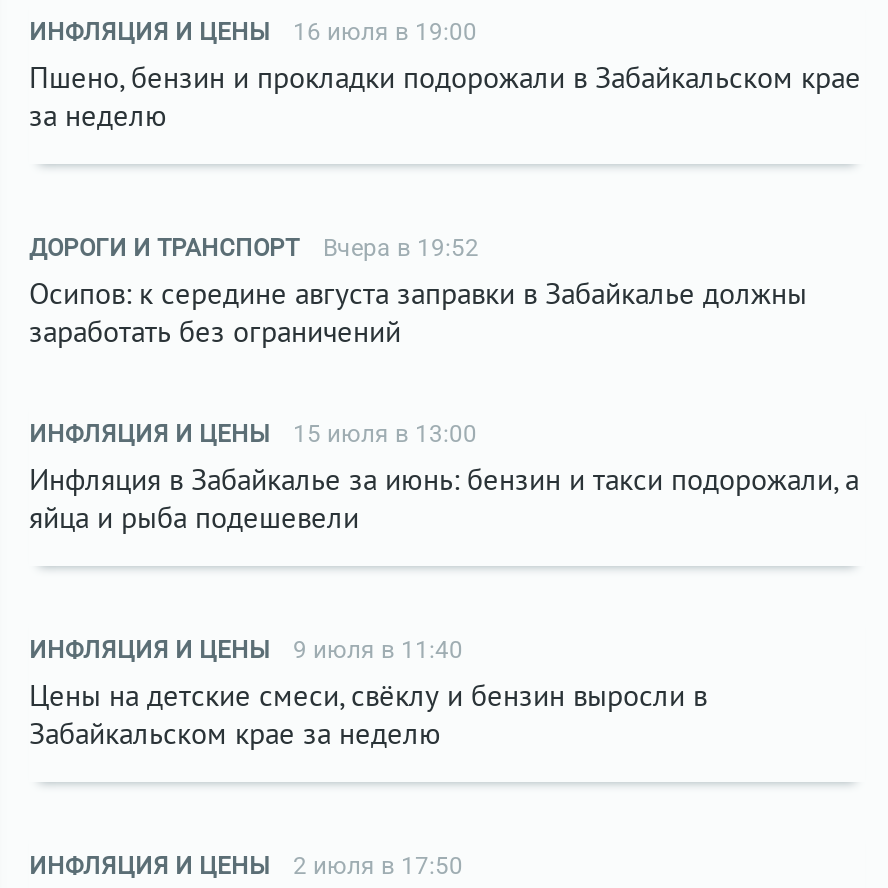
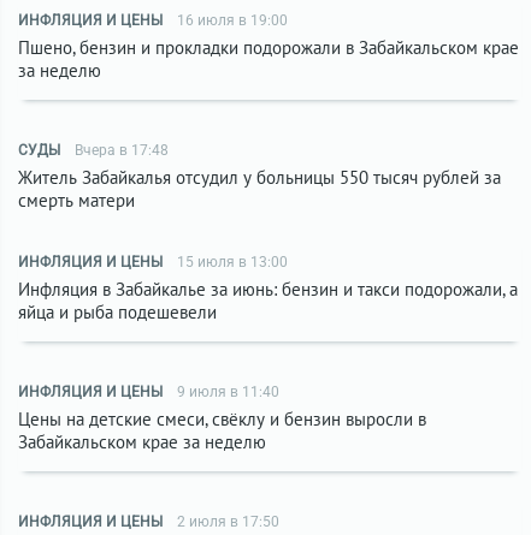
[29,234,807,350] ДОРОГИ И ТРАНСПОРТ | Вчера в 19:52 | Осипов: к середине августа заправки в Забайкалье должны | заработать без ограничений -> [18,142,501,212] СУДЫ | Вчера в 17:48 | Житель Забайкалья отсудил у больницы 550 тысяч рублей за | смерть матери

